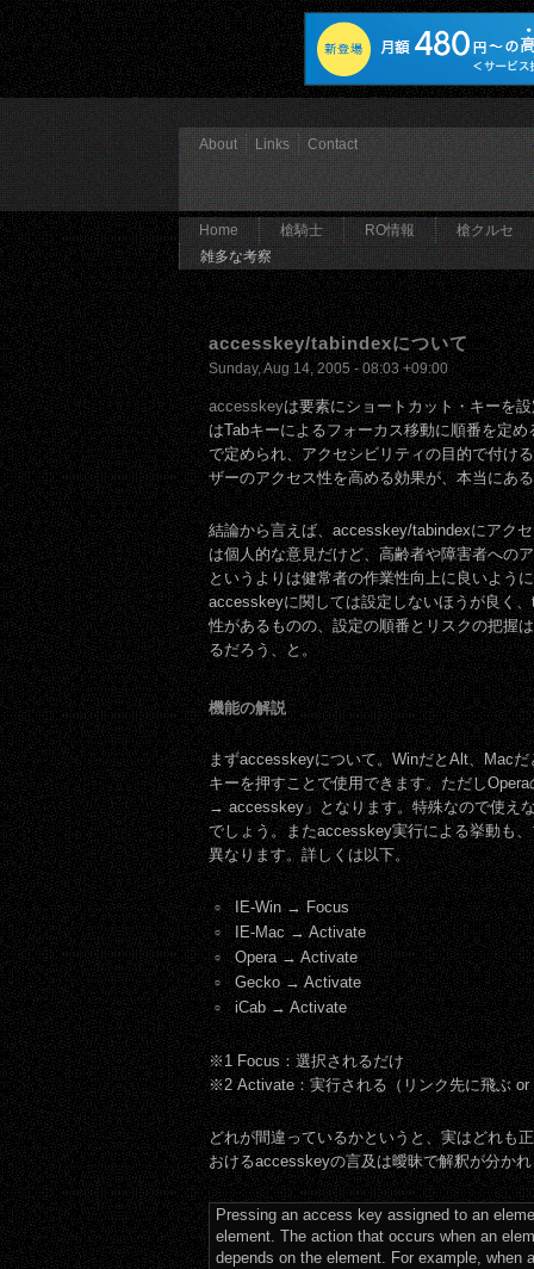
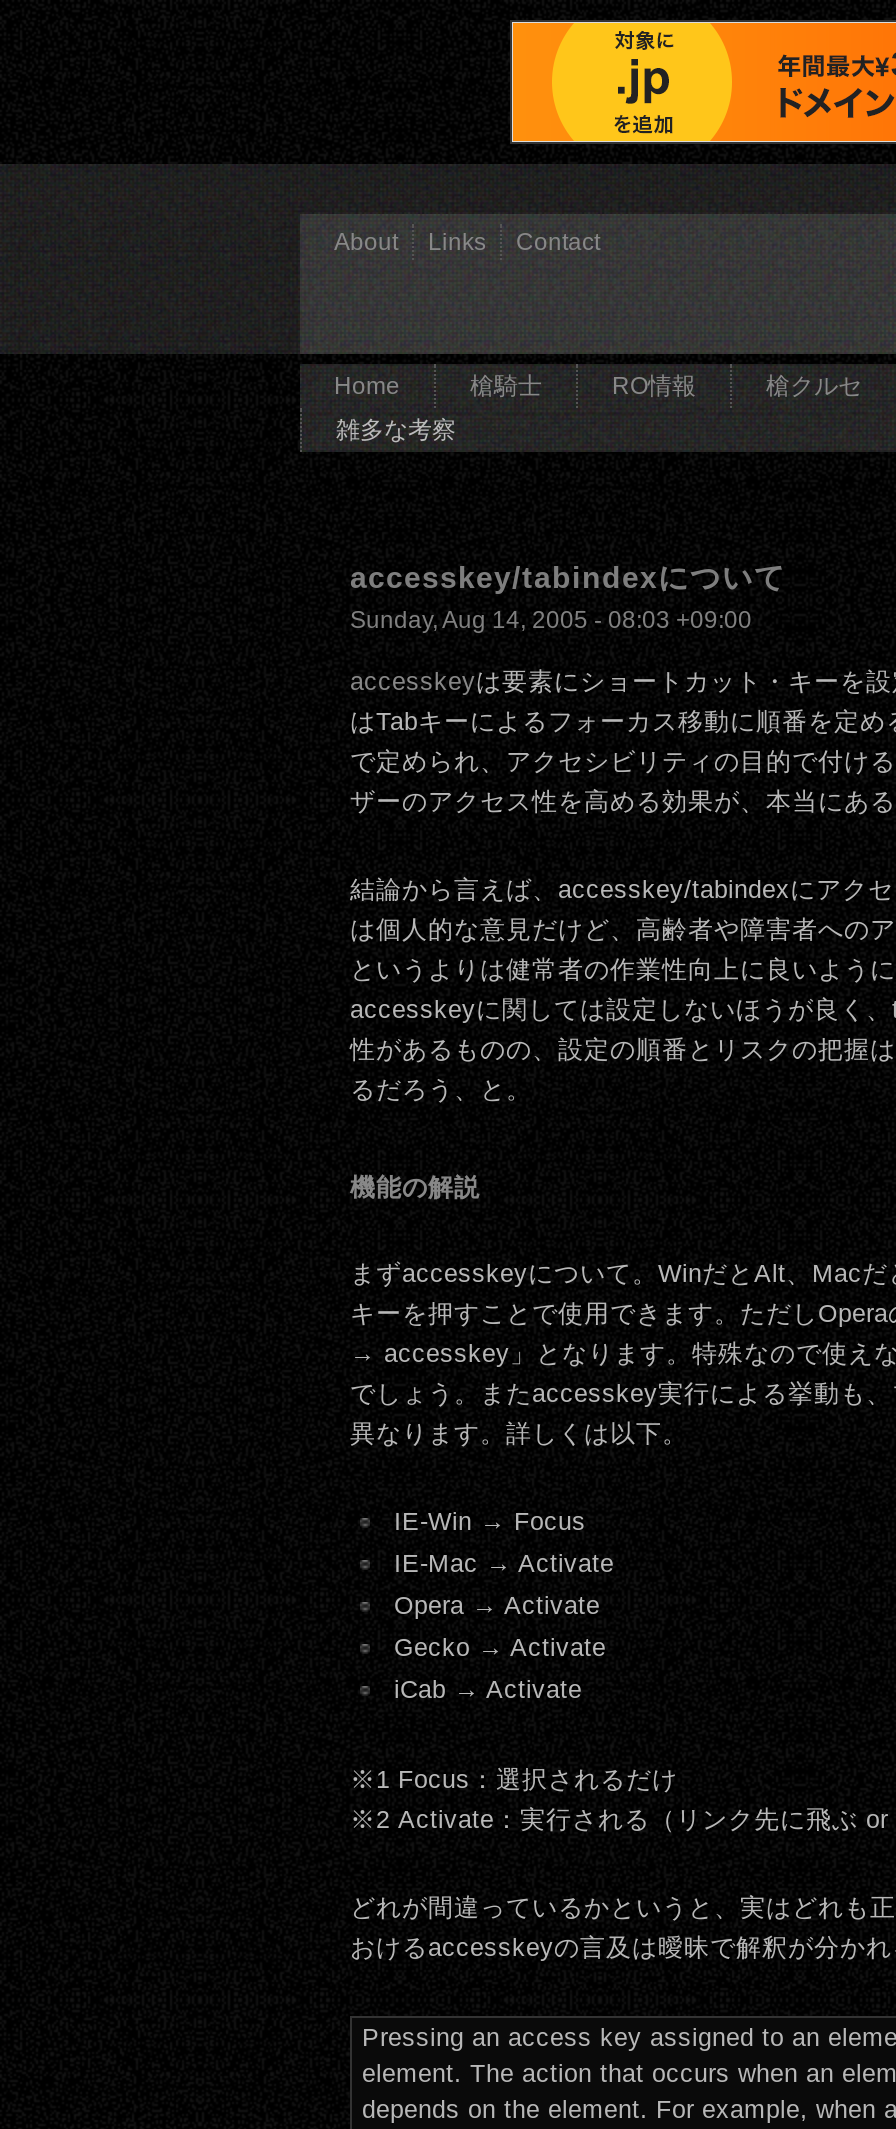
[304,12,530,86] [image] -> [510,20,890,144] [image]

